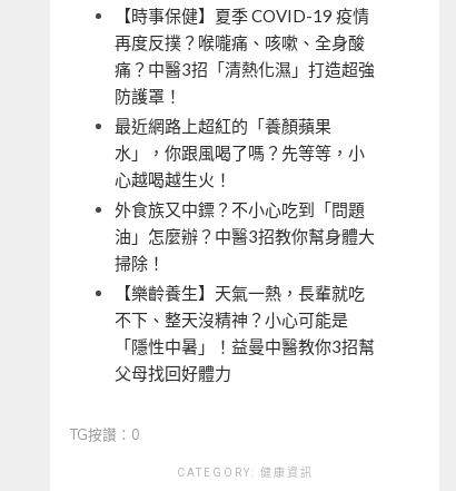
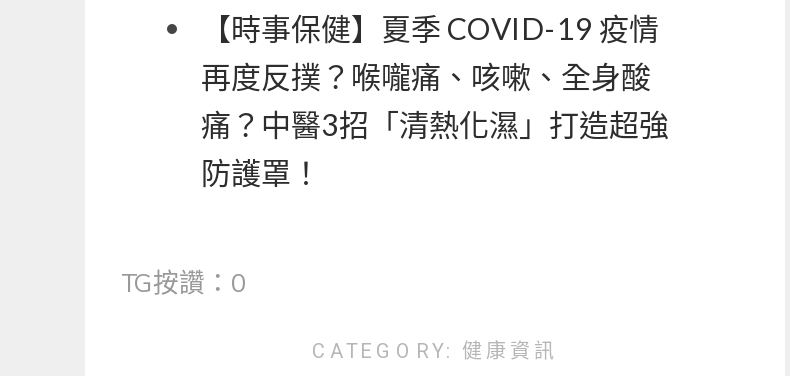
[115,116,375,384] 最近網路上超紅的「養顏蘋果 | 水」，你跟風喝了嗎？先等等，小 | 心越喝越生火！ | 外食族又中鏢？不小心吃到「問題 | 油」怎麼辦？中醫3招教你幫身體大 | 掃除！ | 【樂齡養生】天氣一熱，長輩就吃 | 不下、整天沒精神？小心可能是 | 「隱性中暑」！益曼中醫教你3招幫 | 父母找回好體力 -> none

